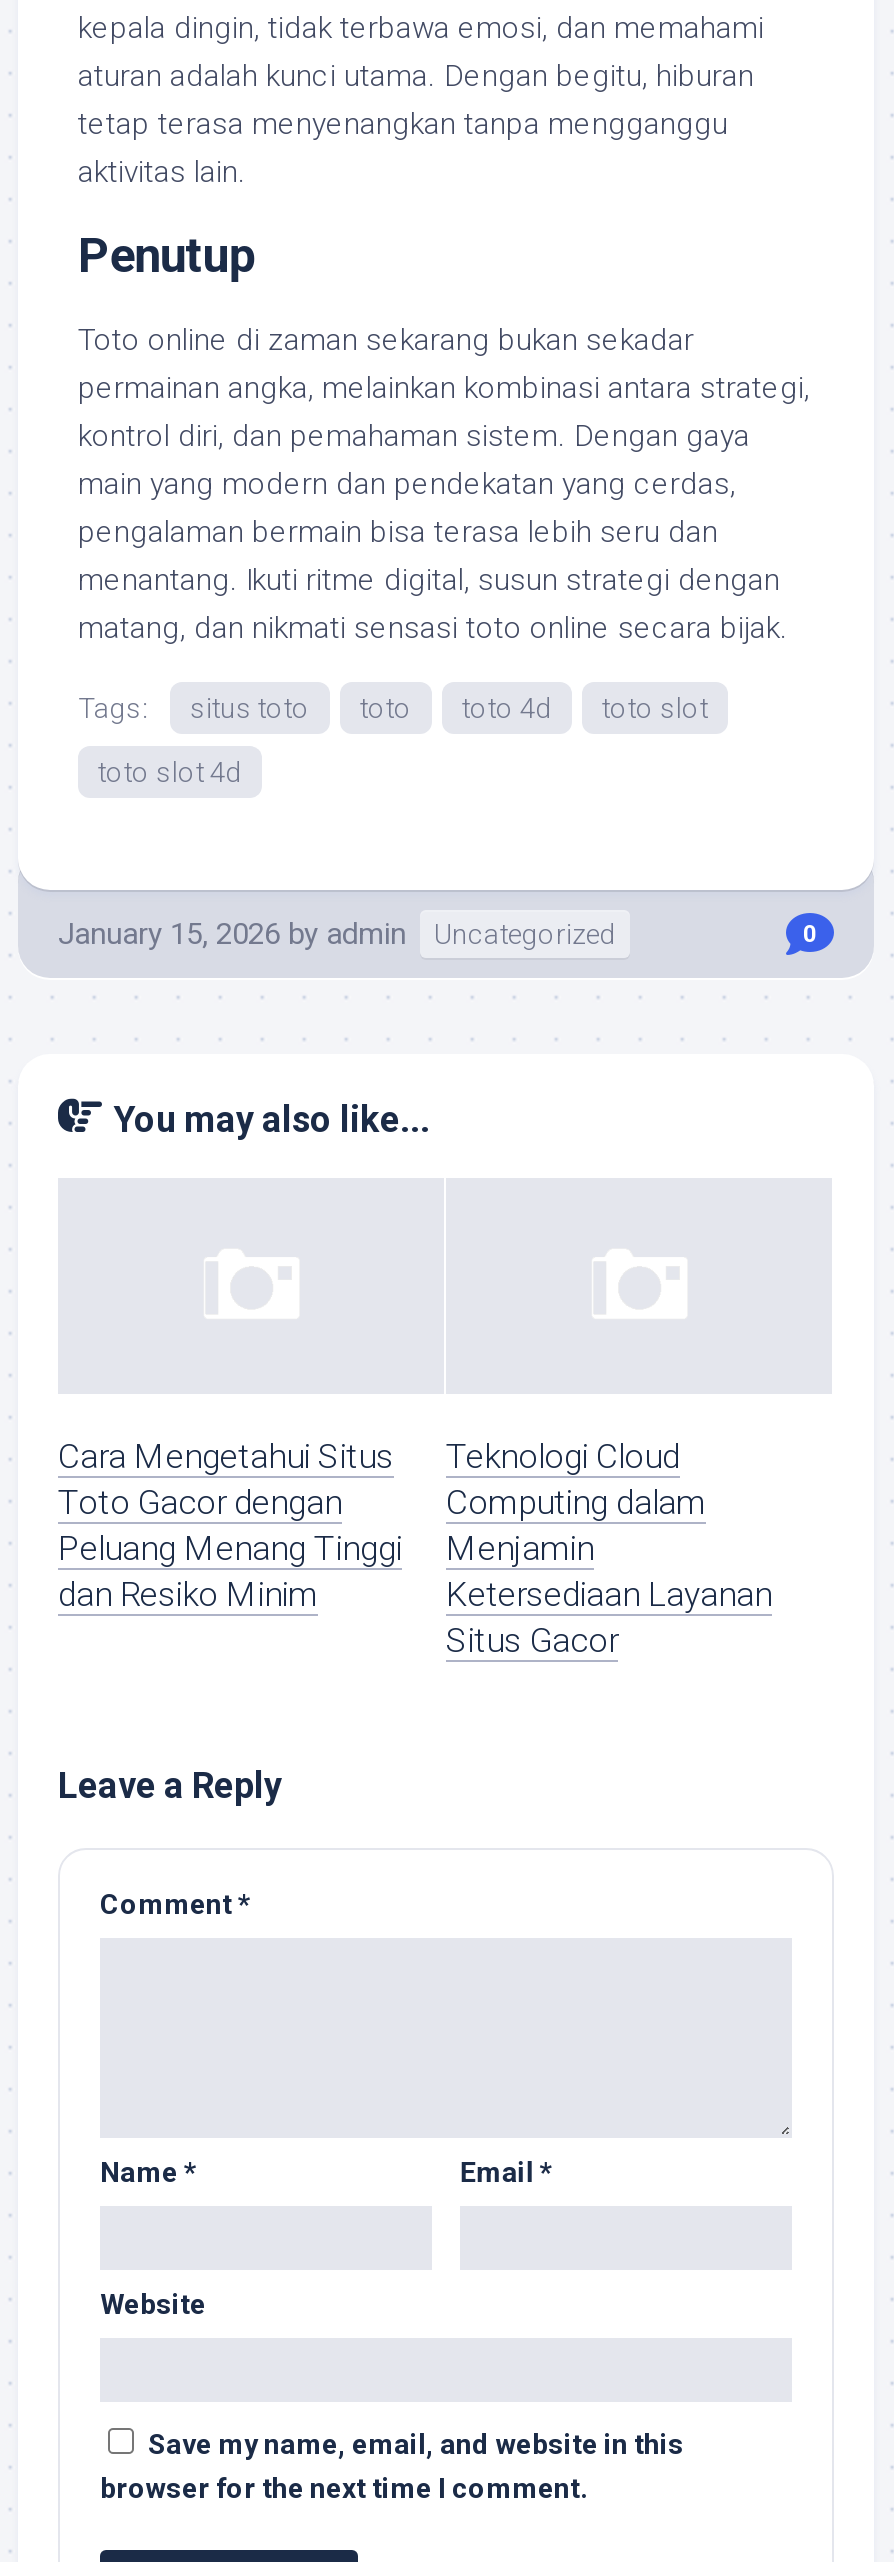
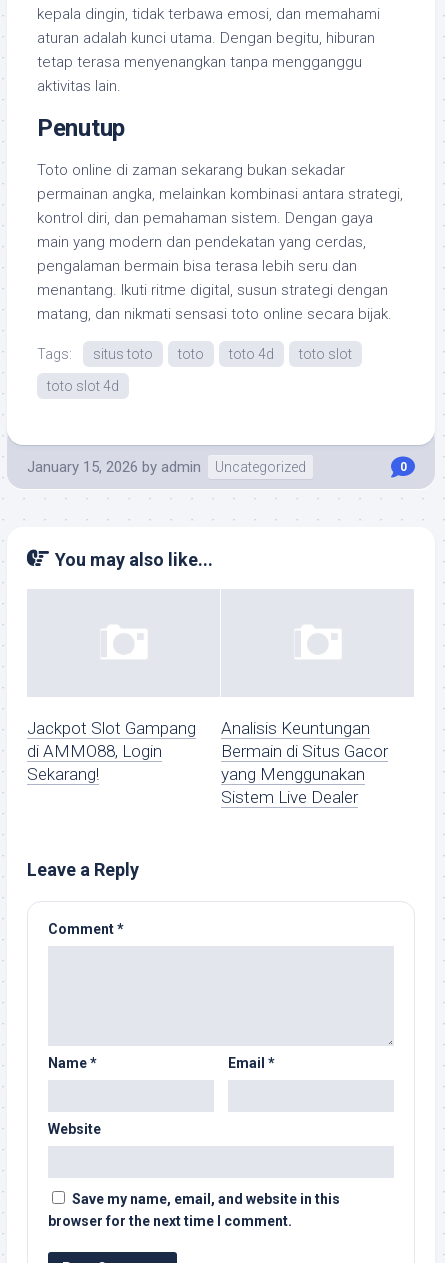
[58,1437,402,1615] Cara Mengetahui Situs | Toto Gacor dengan | Peluang Menang Tinggi | dan Resiko Minim -> [27,718,196,784] Jackpot Slot Gampang | di AMMO88, Login | Sekarang!
[446,1437,772,1661] Teknologi Cloud | Computing dalam | Menjamin | Ketersediaan Layanan | Situs Gacor -> [221,718,388,807] Analisis Keuntungan | Bermain di Situs Gacor | yang Menggunakan | Sistem Live Dealer

